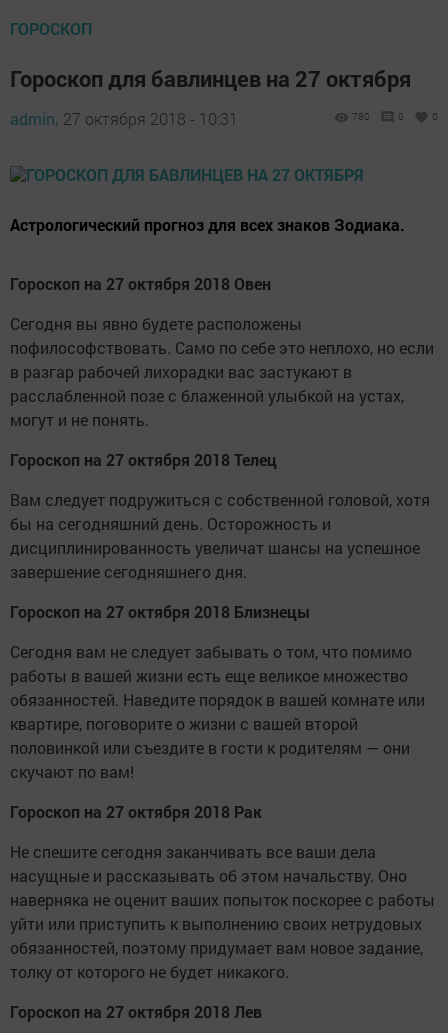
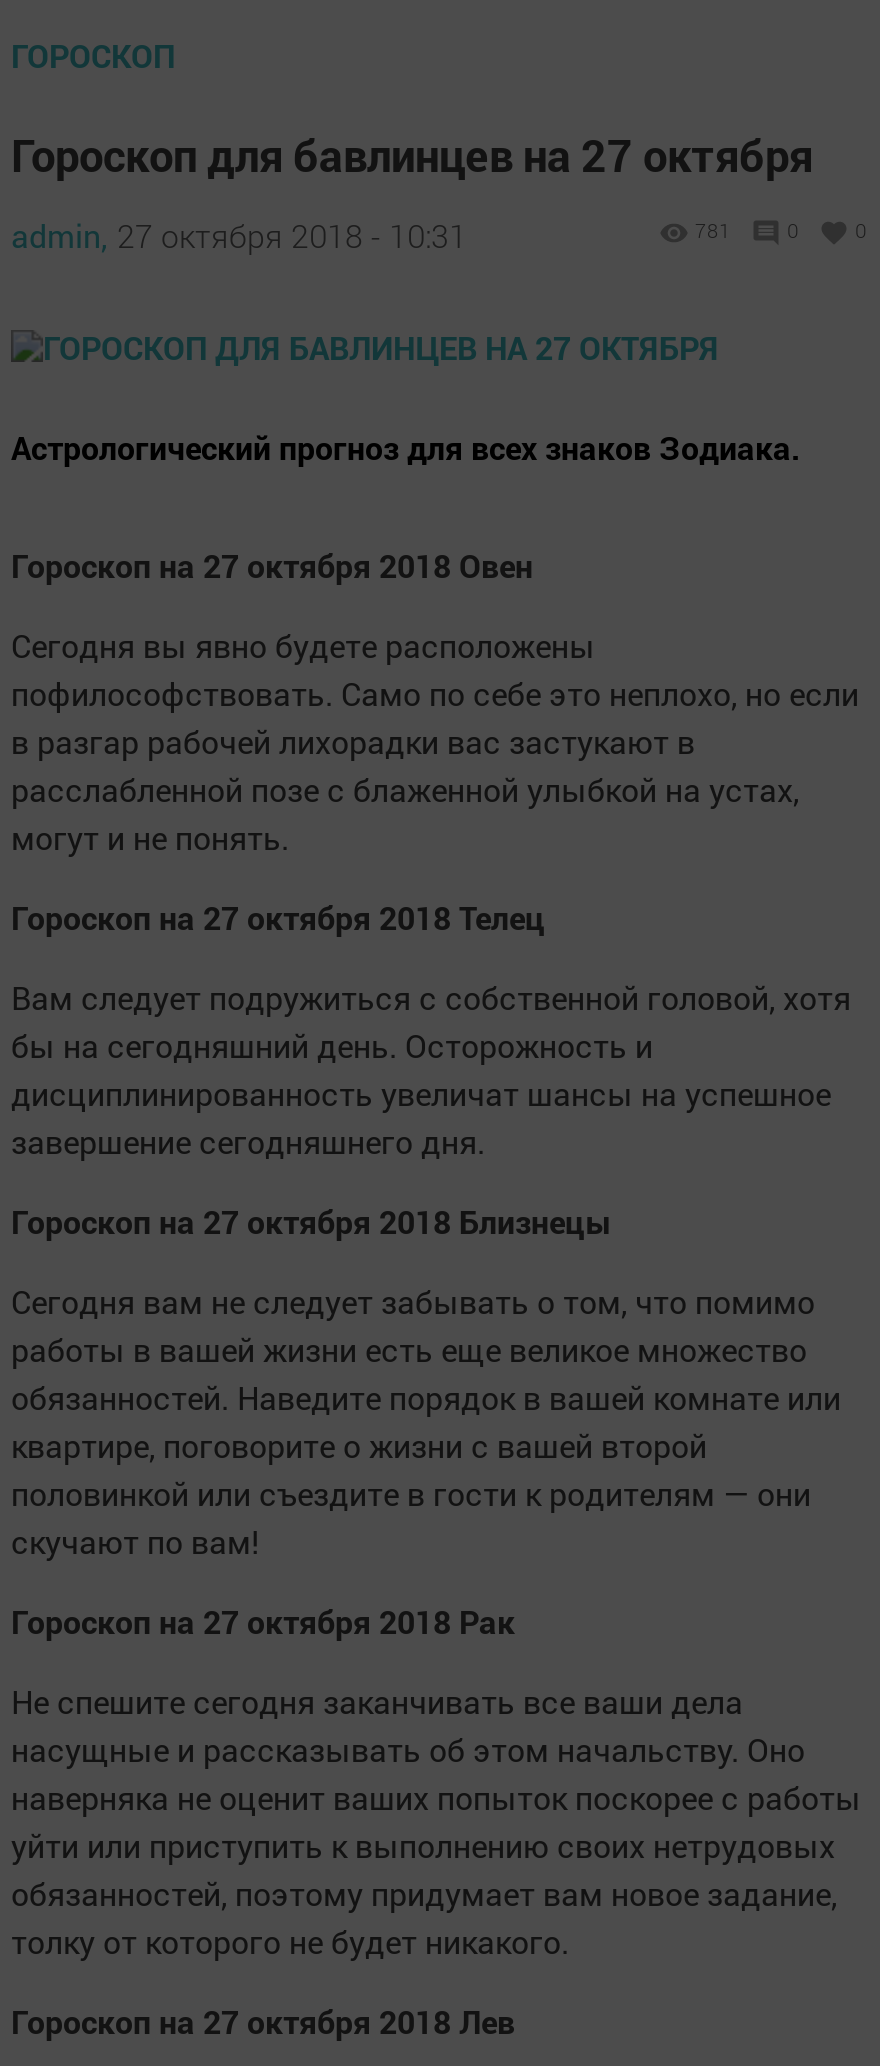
[352,110,370,123] 780 -> [695,219,731,245] 781

